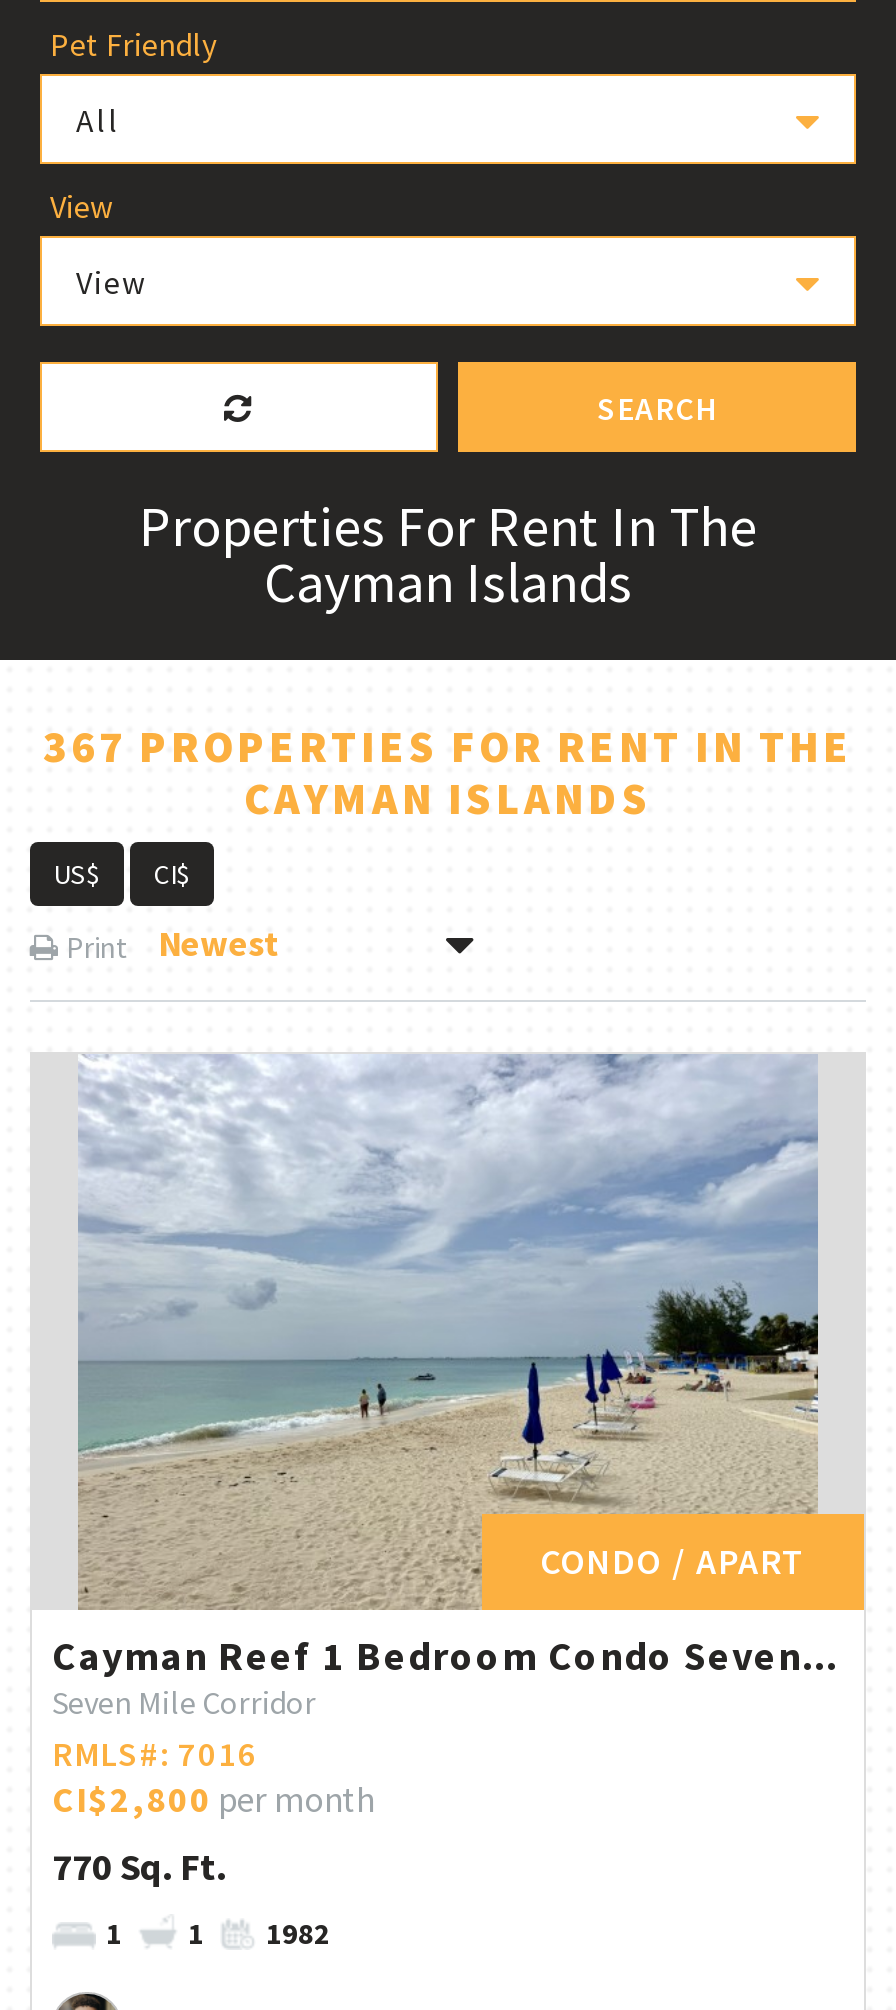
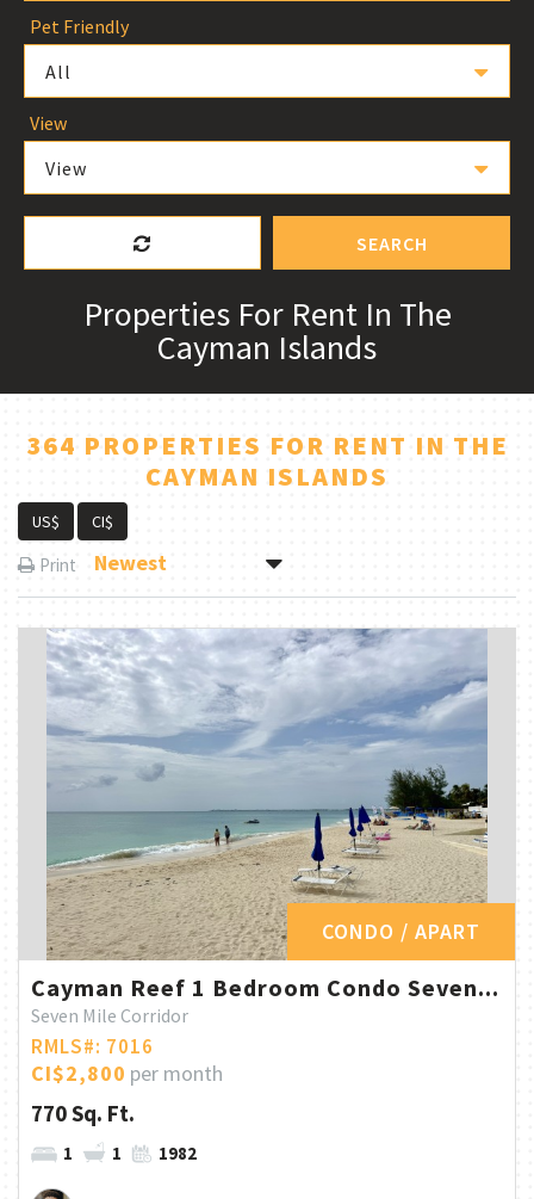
[43,719,853,775] 367 PROPERTIES FOR RENT IN THE -> [26,429,508,462] 364 PROPERTIES FOR RENT IN THE

